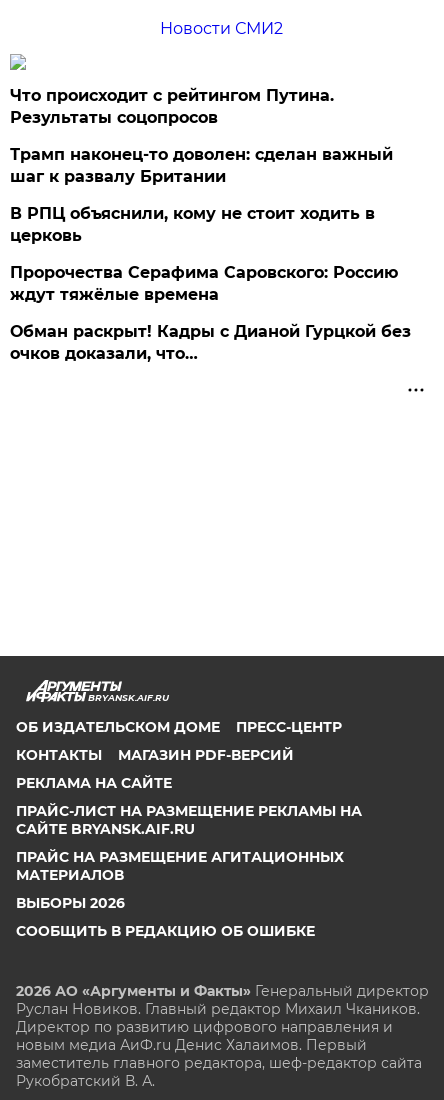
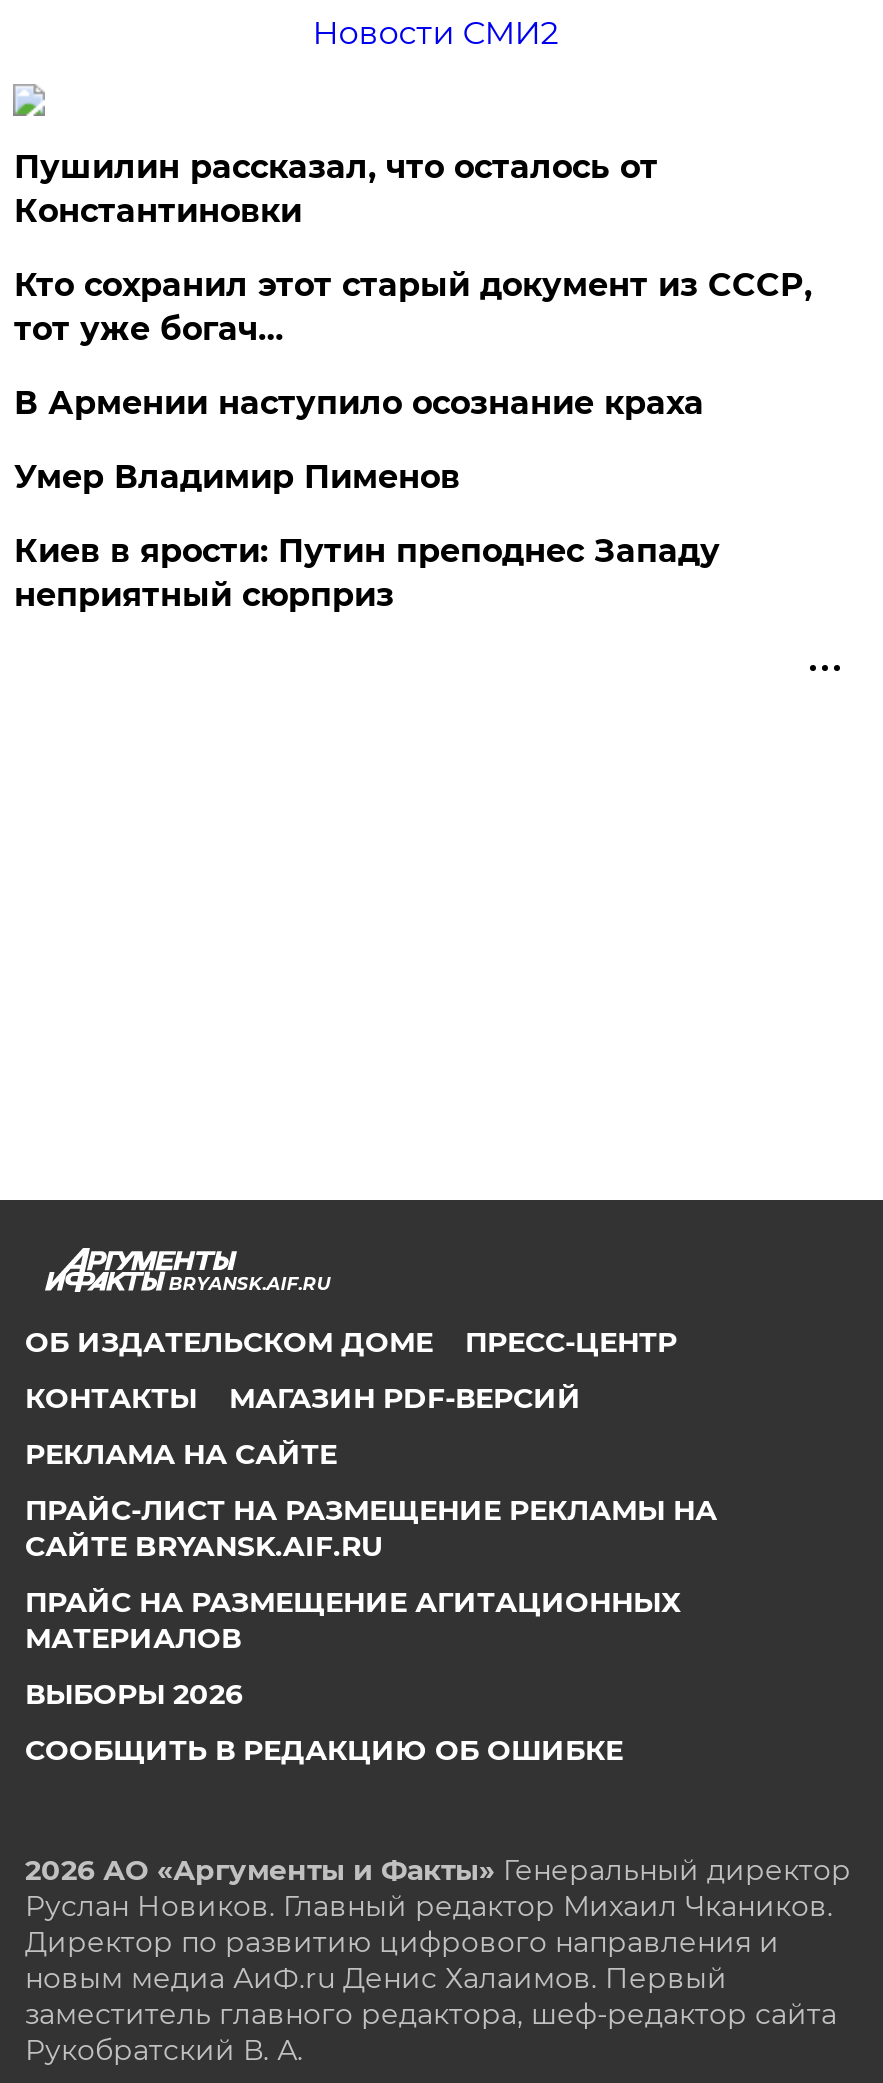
[10,86,334,127] Что происходит с рейтингом Путина. | Результаты соцопросов -> [14,148,658,230] Пушилин рассказал, что осталось от | Константиновки
[10,145,393,186] Трамп наконец-то доволен: сделан важный | шаг к развалу Британии -> [14,266,812,348] Кто сохранил этот старый документ из СССР, | тот уже богач…
[10,204,375,245] В РПЦ объяснили, кому не стоит ходить в | церковь -> [14,384,704,422] В Армении наступило осознание краха
[10,263,398,304] Пророчества Серафима Саровского: Россию | ждут тяжёлые времена -> [14,458,460,496] Умер Владимир Пименов
[10,322,411,363] Обман раскрыт! Кадры с Дианой Гурцкой без | очков доказали, что… -> [14,532,720,614] Киев в ярости: Путин преподнес Западу | неприятный сюрприз

